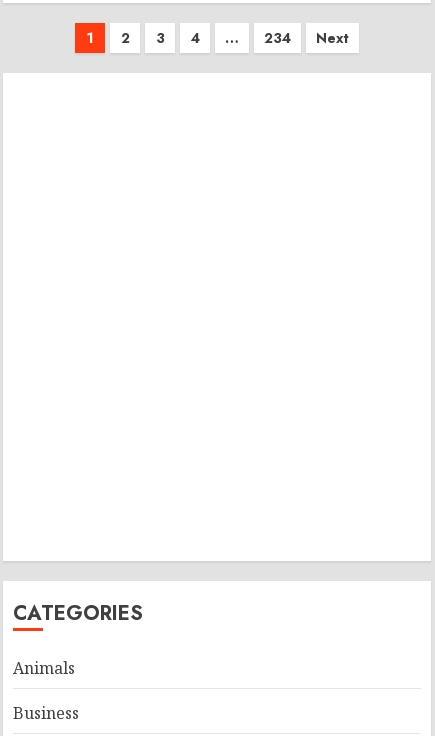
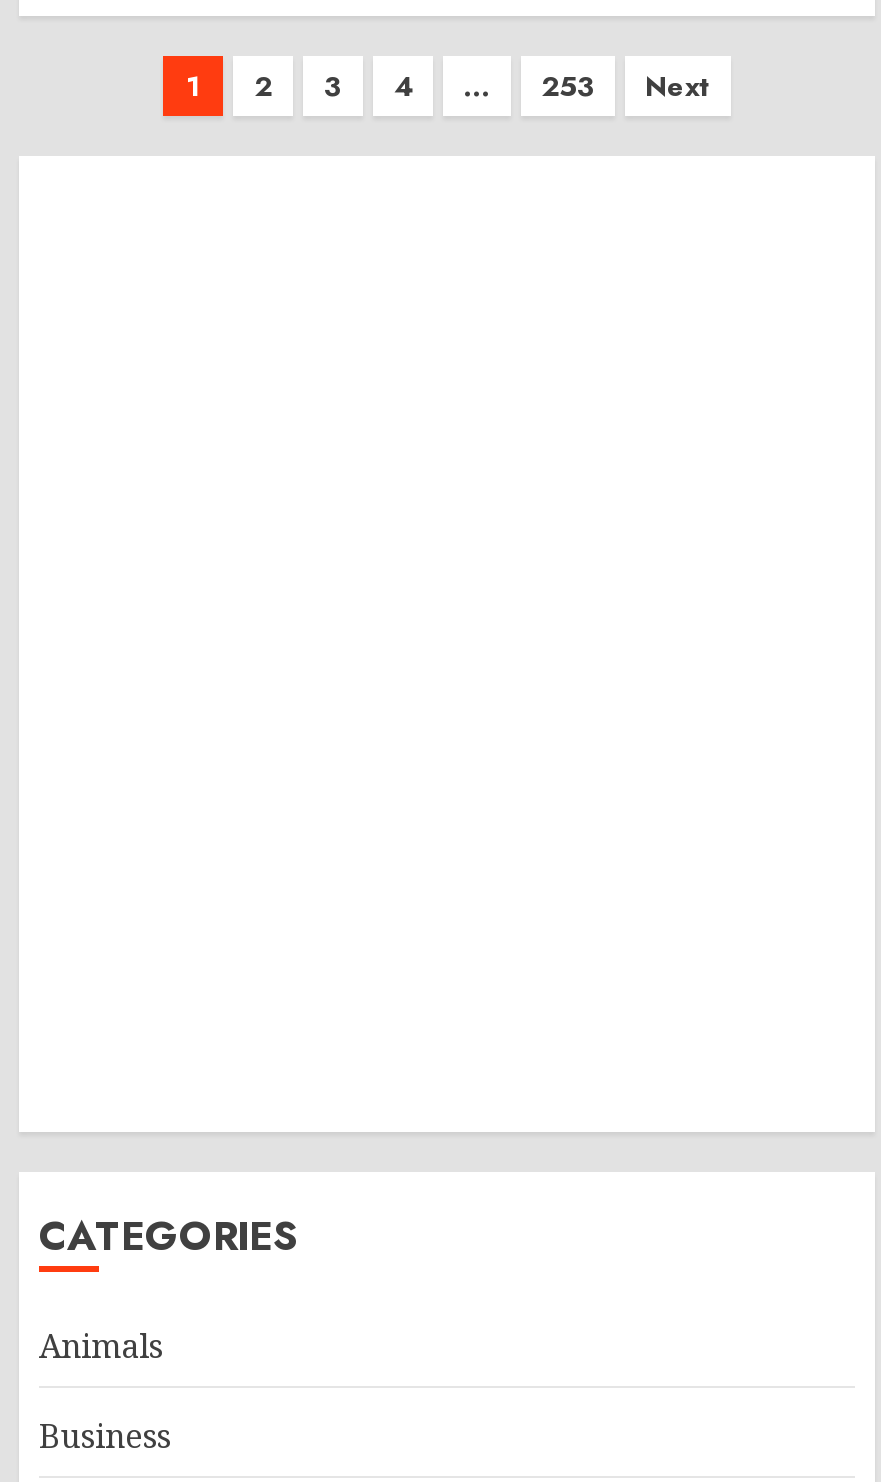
[264,28,291,48] 234 -> [541,66,595,106] 253

